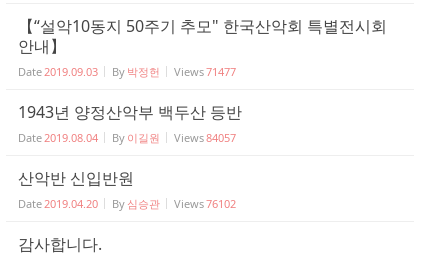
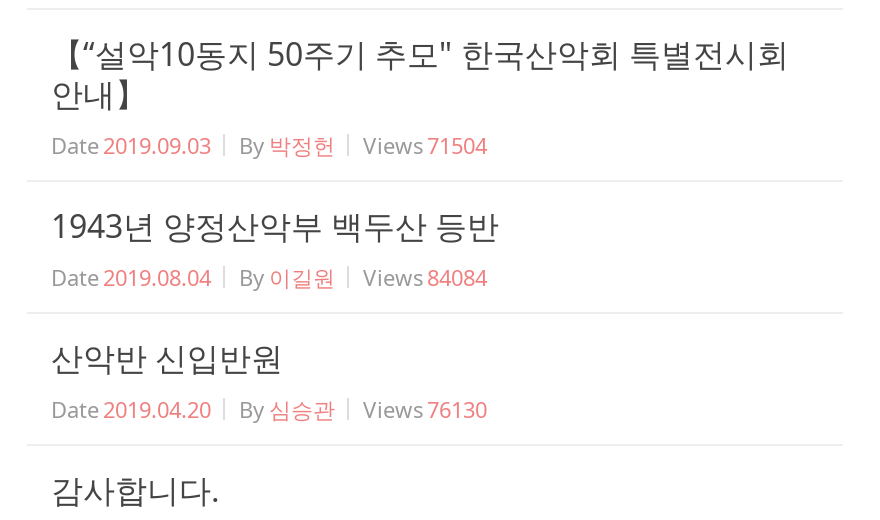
[18,64,236,79] Date 2019.09.03 By 박정헌 Views 71477 -> [51,129,487,159] Date 2019.09.03 By 박정헌 Views 71504
[18,130,236,145] Date 2019.08.04 By 이길원 Views 84057 -> [51,261,487,291] Date 2019.08.04 By 이길원 Views 84084
[18,196,236,211] Date 2019.04.20 By 심승관 Views 76102 -> [51,393,487,423] Date 2019.04.20 By 심승관 Views 76130

